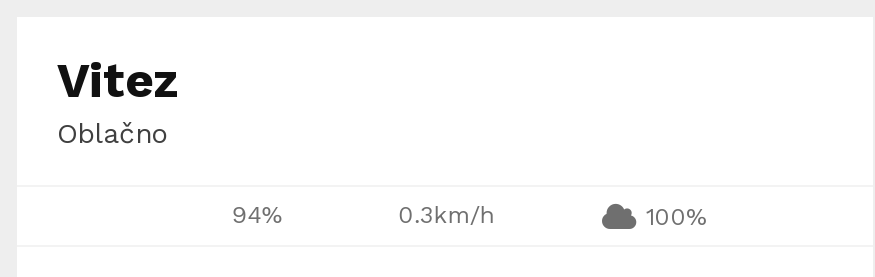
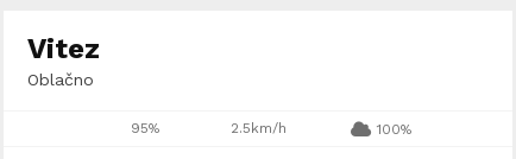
[231,200,494,228] 94% | 0.3km/h -> [131,119,286,136] 95% | 2.5km/h

